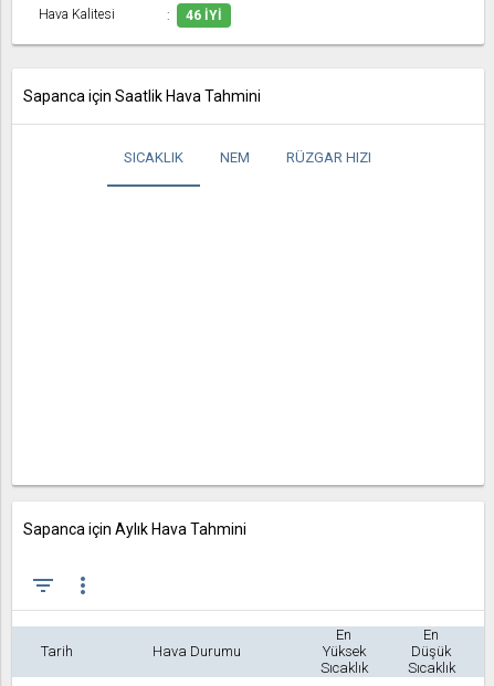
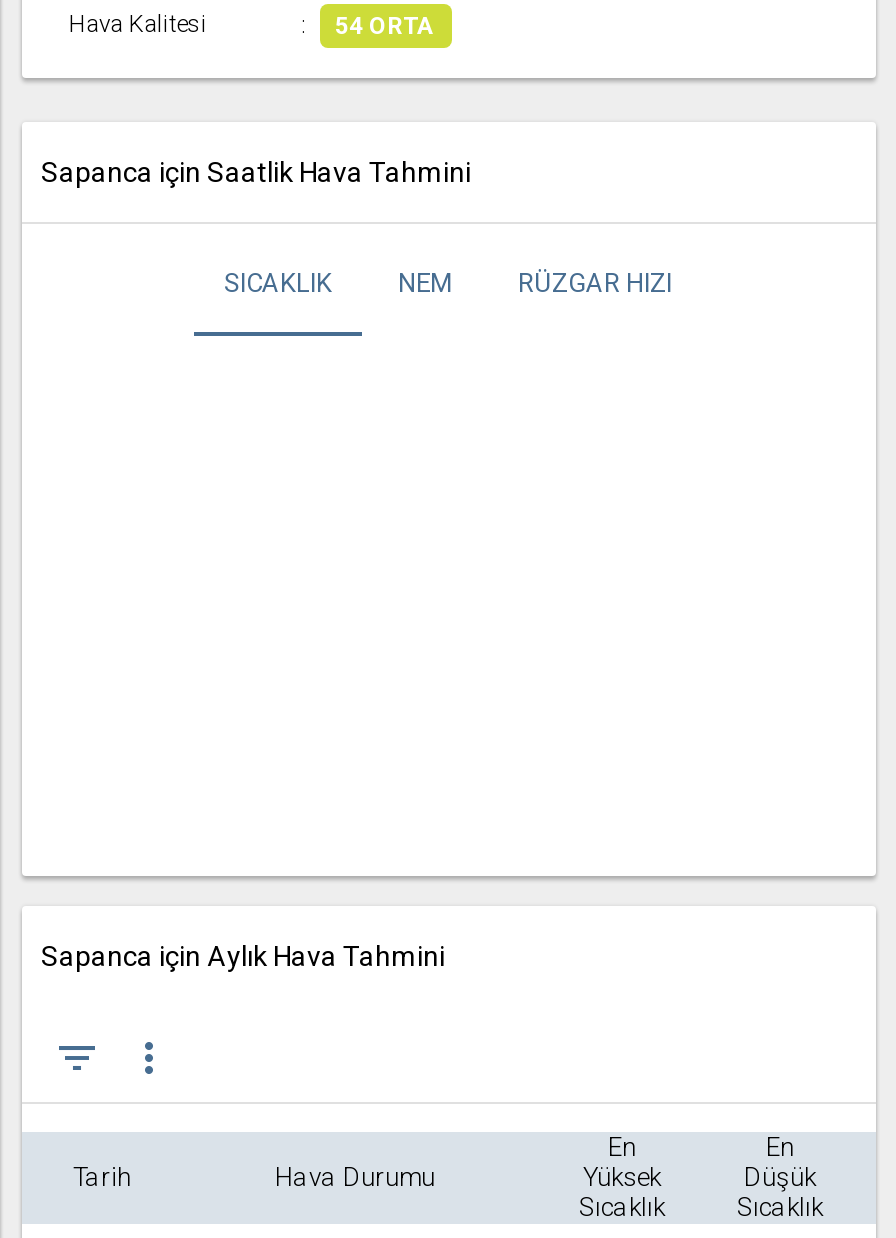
[185,8,222,23] 46 İYI -> [335,12,435,40] 54 ORTA

